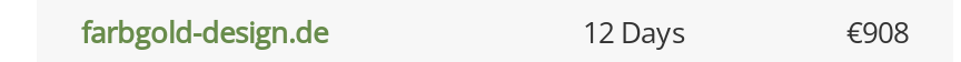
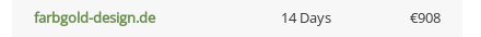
[583,12,685,52] 12 Days -> [280,8,331,27] 14 Days

